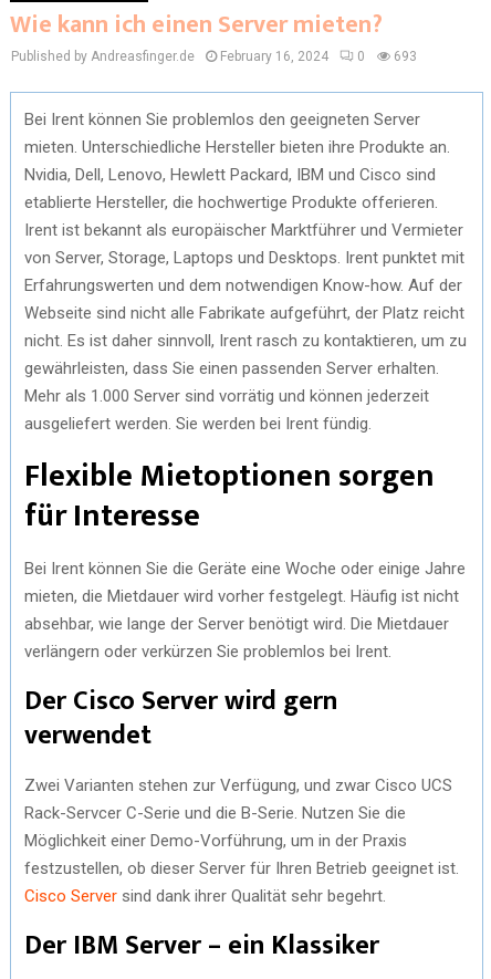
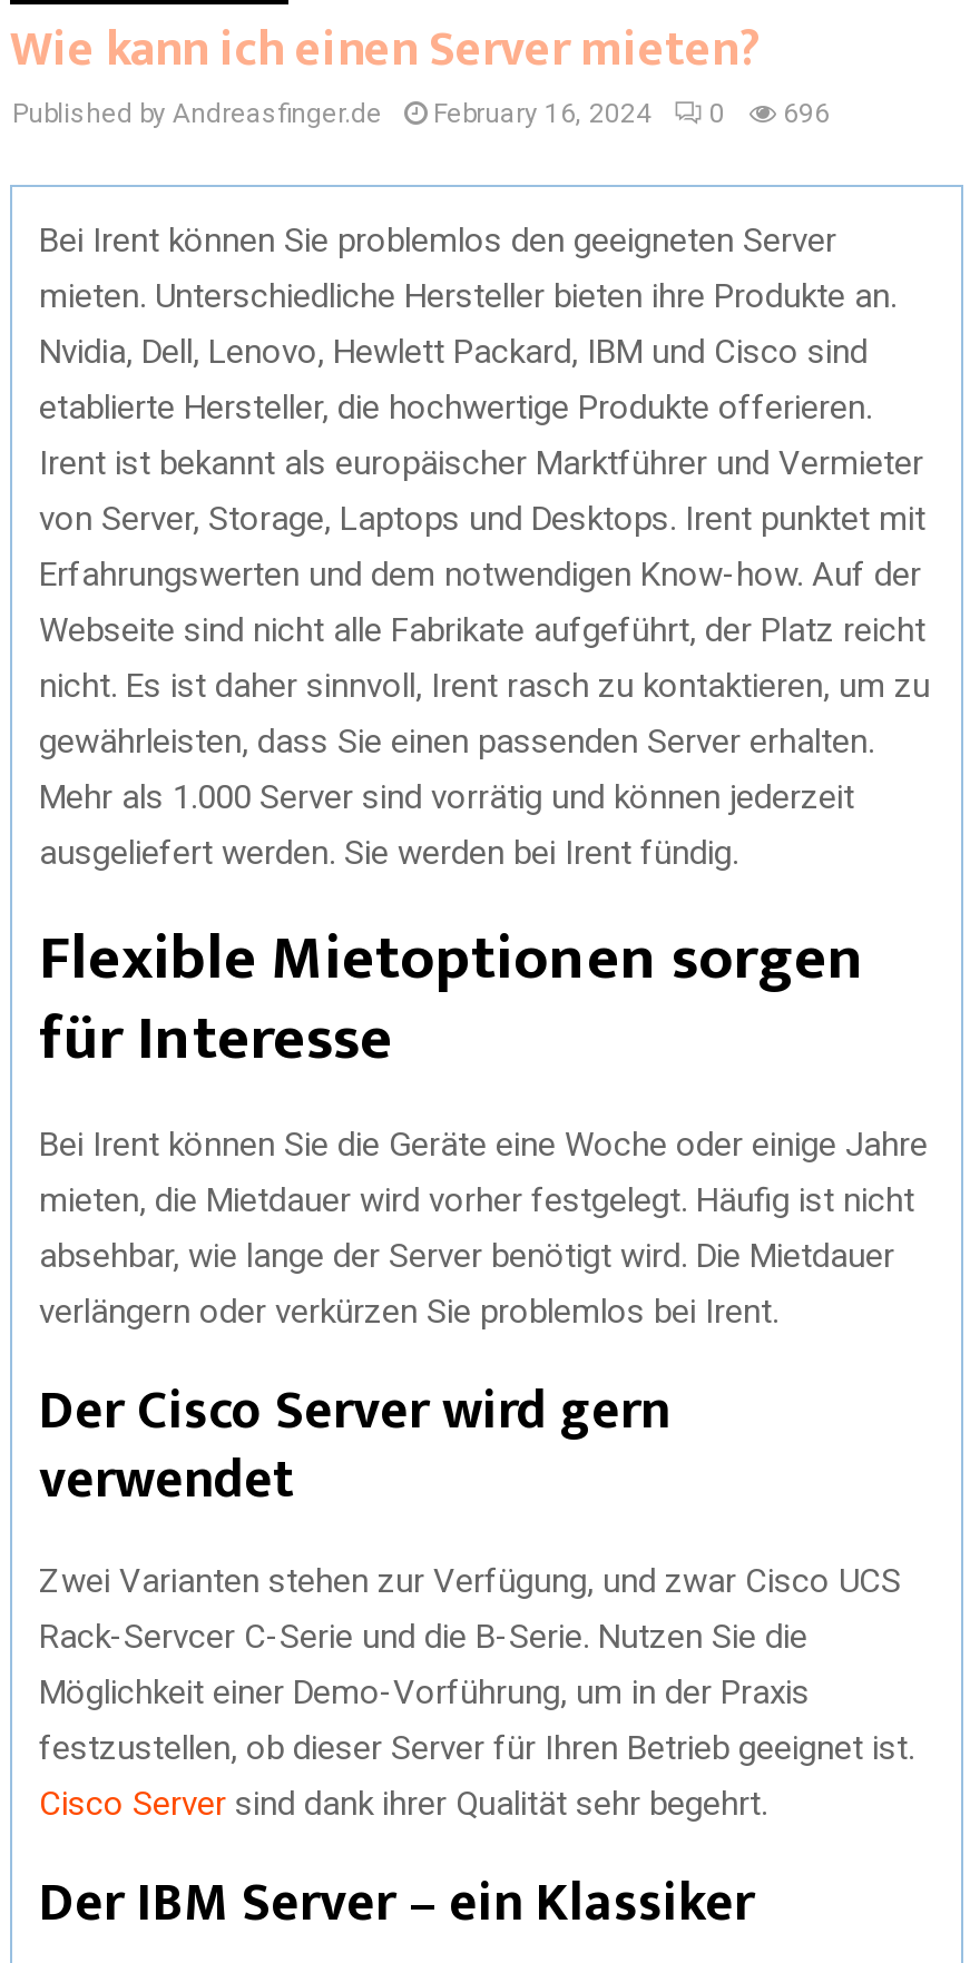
[11,49,417,64] Published by Andreasfinger.de February 16, 2024 0 693 -> [12,98,830,129] Published by Andreasfinger.de February 16, 2024 0 696

